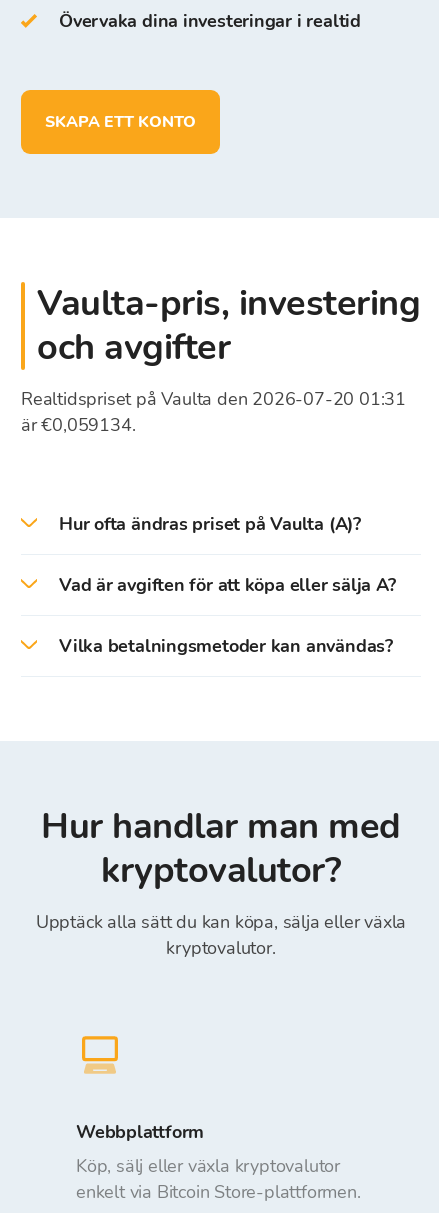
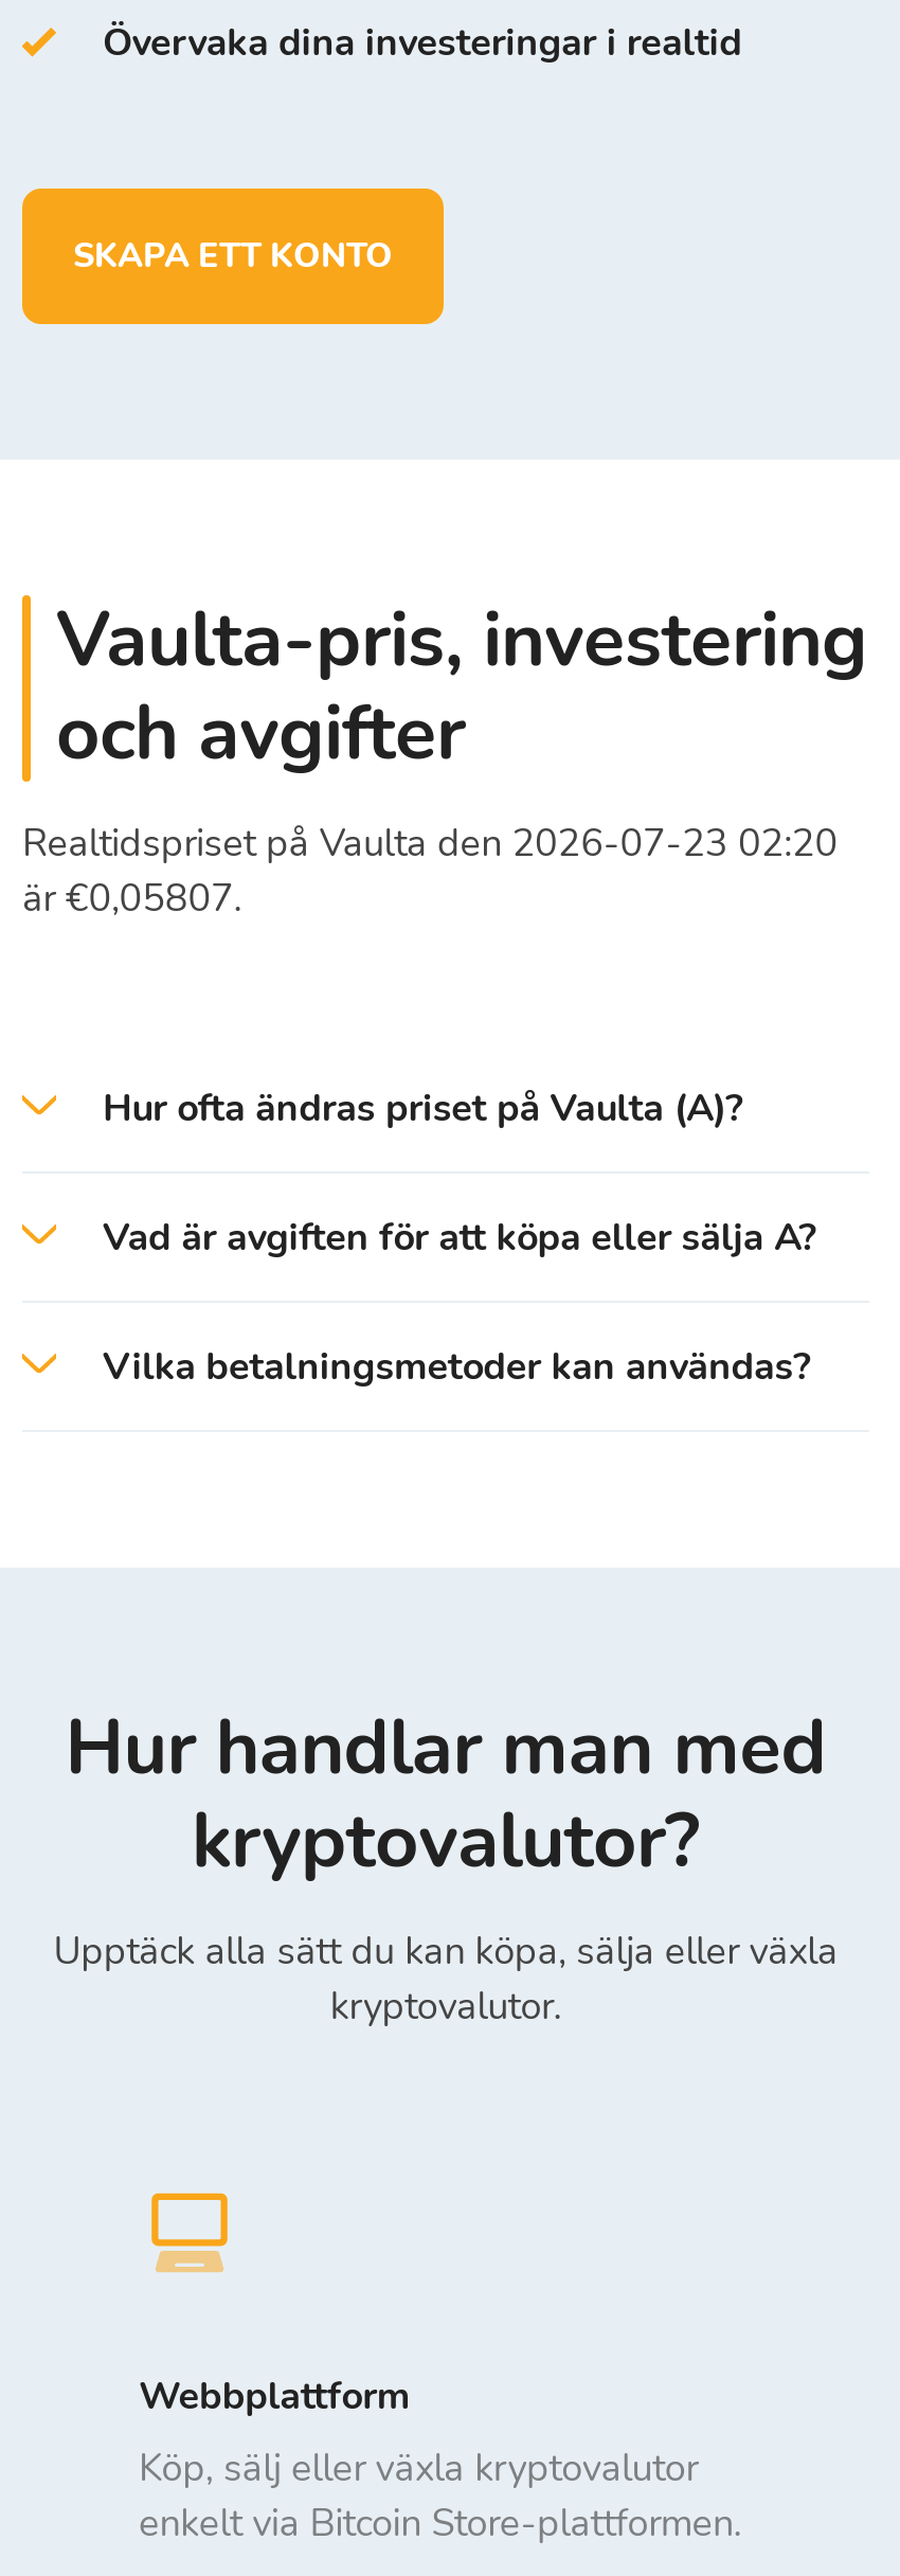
[21,387,406,411] Realtidspriset på Vaulta den 2026-07-20 01:31 -> [22,818,838,869] Realtidspriset på Vaulta den 2026-07-23 02:20
[21,413,135,437] är €0,059134. -> [22,873,242,924] är €0,05807.

